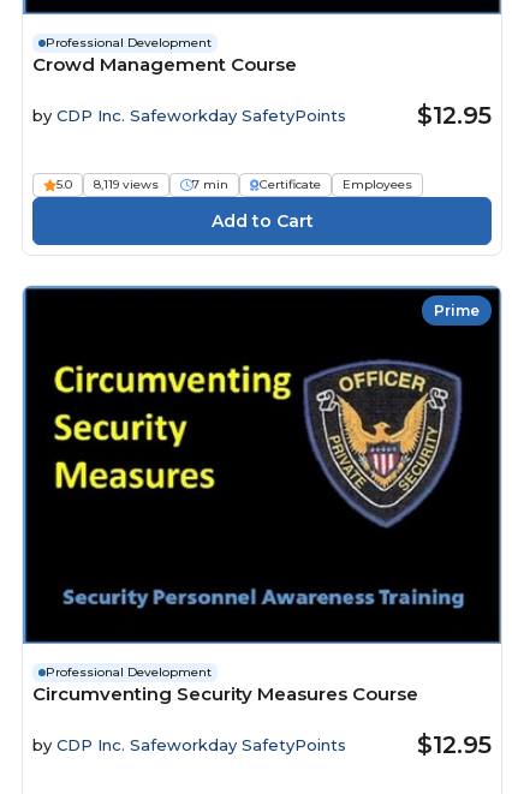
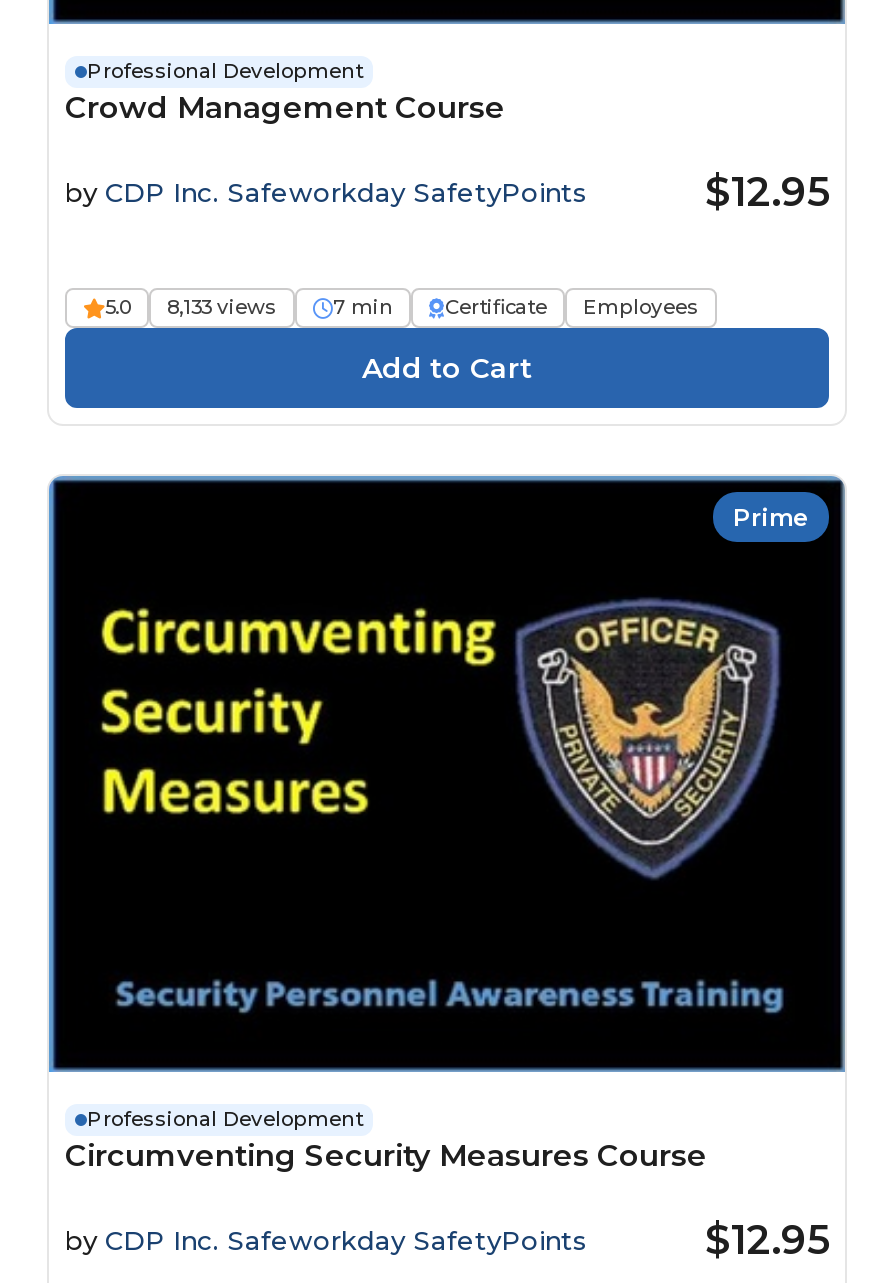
[56,176,159,192] 5.0 8,119 views -> [105,293,277,319] 5.0 8,133 views

